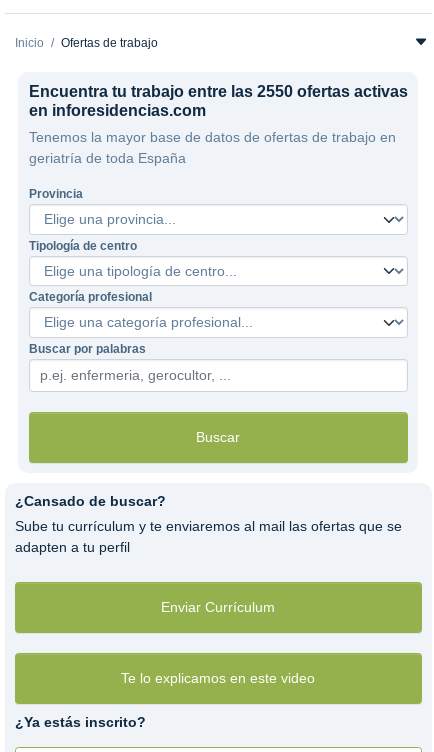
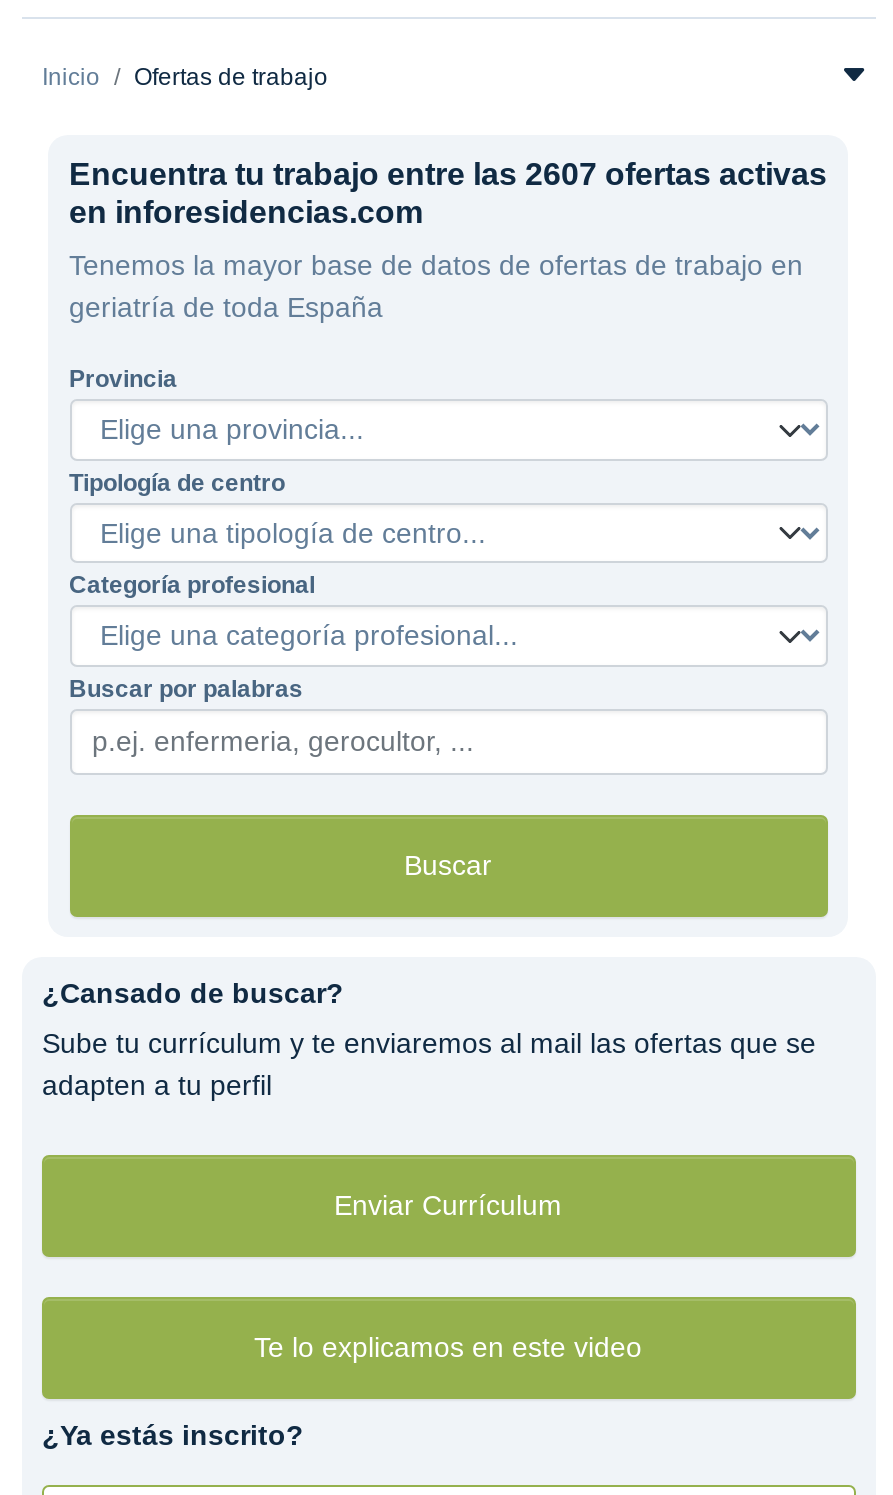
[28,83,407,100] Encuentra tu trabajo entre las 2550 ofertas activas -> [69,157,827,191] Encuentra tu trabajo entre las 2607 ofertas activas

